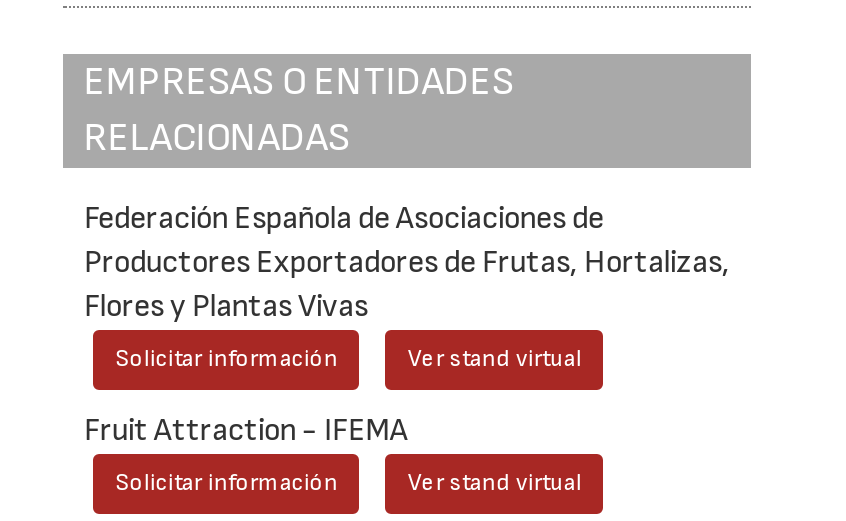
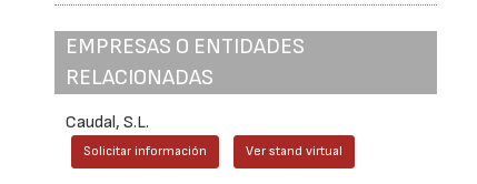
[84,201,730,451] Federación Española de Asociaciones de | Productores Exportadores de Frutas, Hortalizas, | Flores y Plantas Vivas | Solicitar información | Ver stand virtual | Fruit Attraction - IFEMA -> [66,112,149,133] Caudal, S.L.

